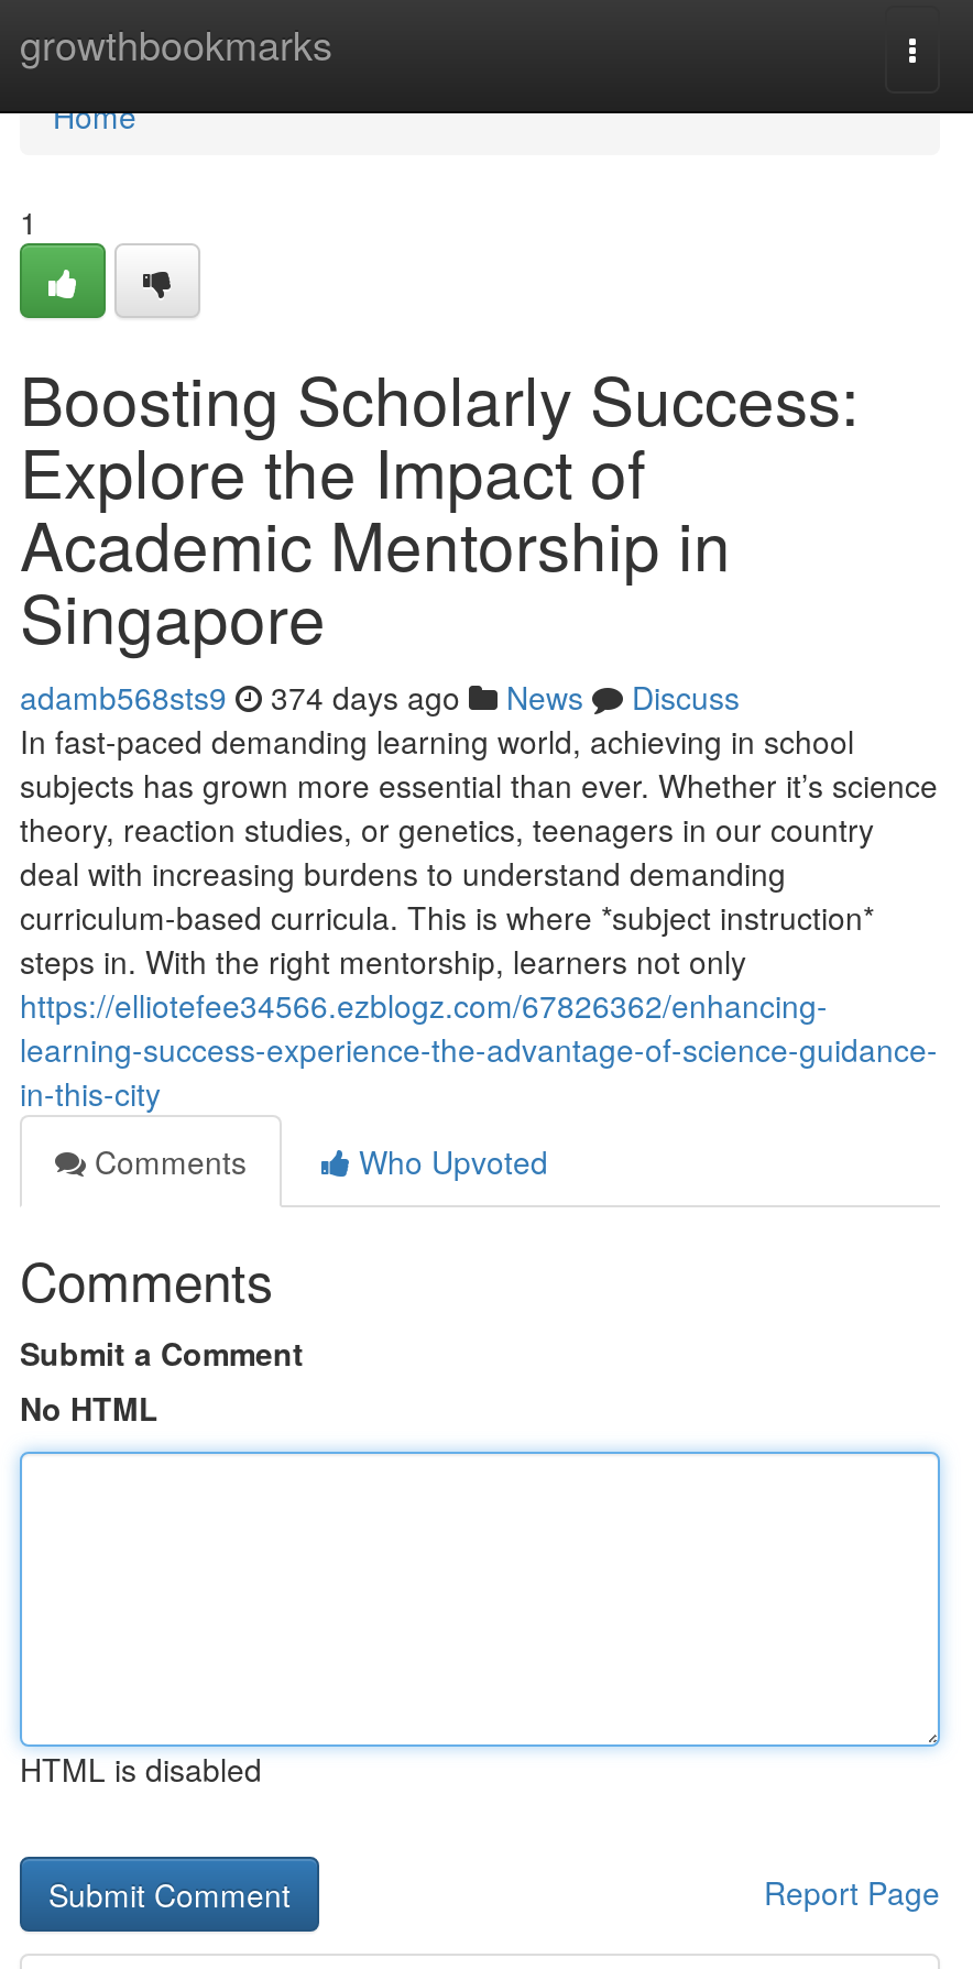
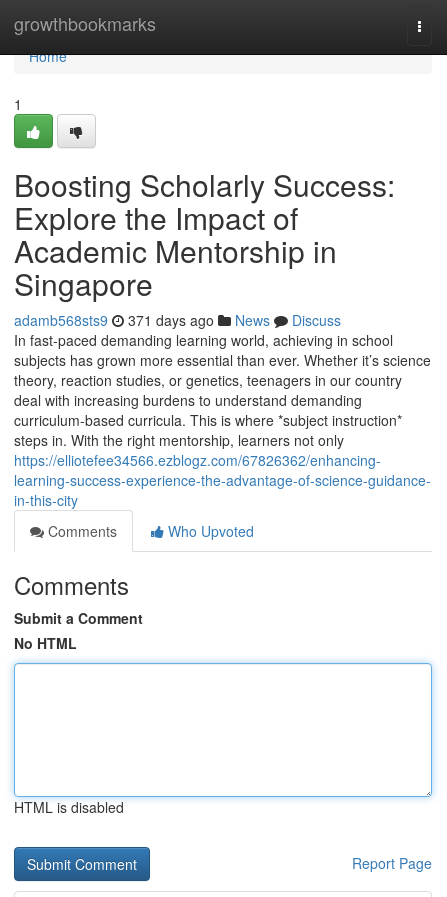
[20,675,740,719] adamb568sts9 374 days ago News Discuss -> [14,310,341,330] adamb568sts9 371 days ago News Discuss

